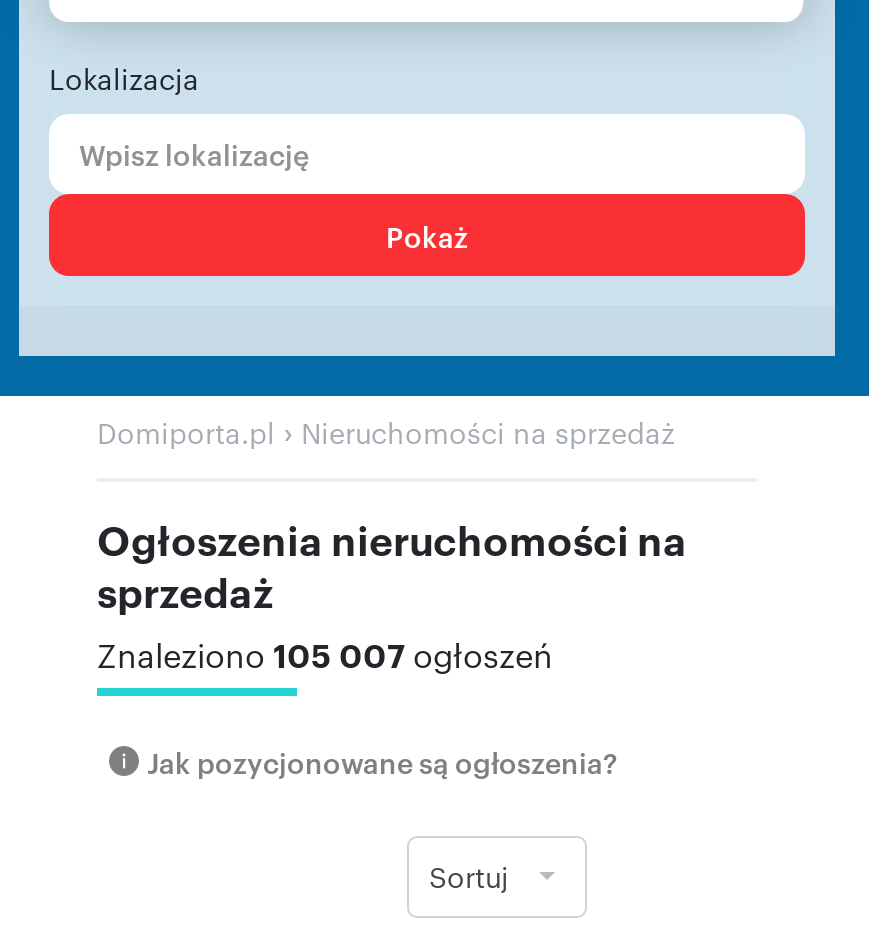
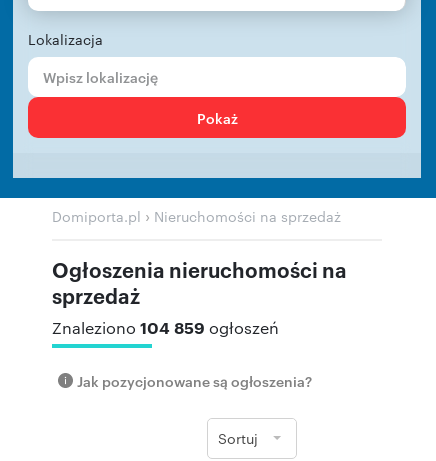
[97,632,553,676] Znaleziono 105 007 ogłoszeń -> [52,316,279,338] Znaleziono 104 859 ogłoszeń

